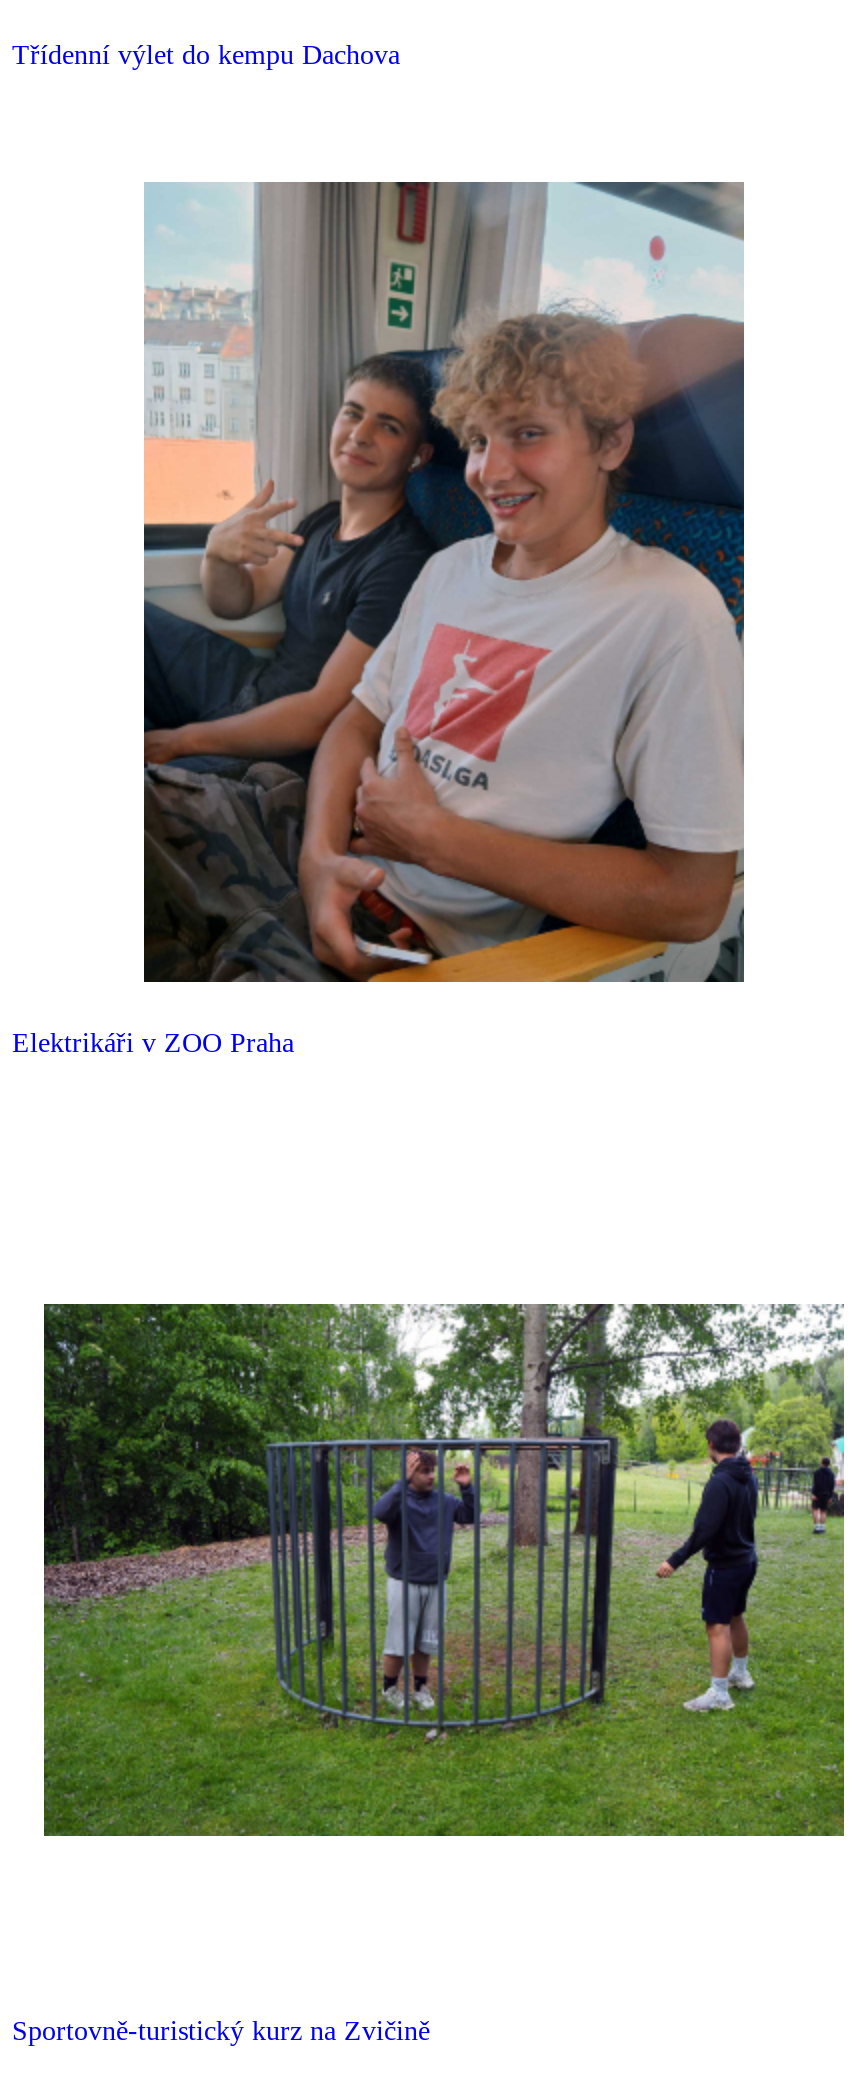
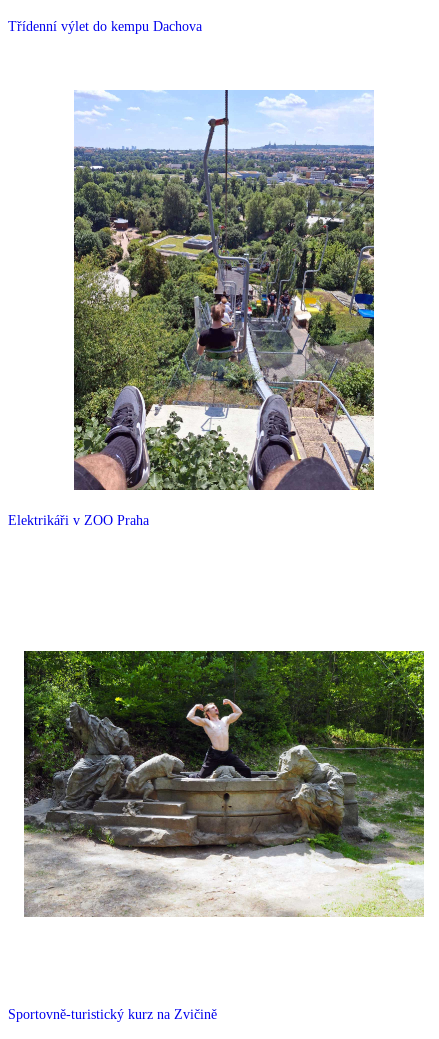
[142,180,746,984] [image] -> [73,90,375,491] [image]
[42,1302,846,1838] [image] -> [24,650,425,917] [image]

